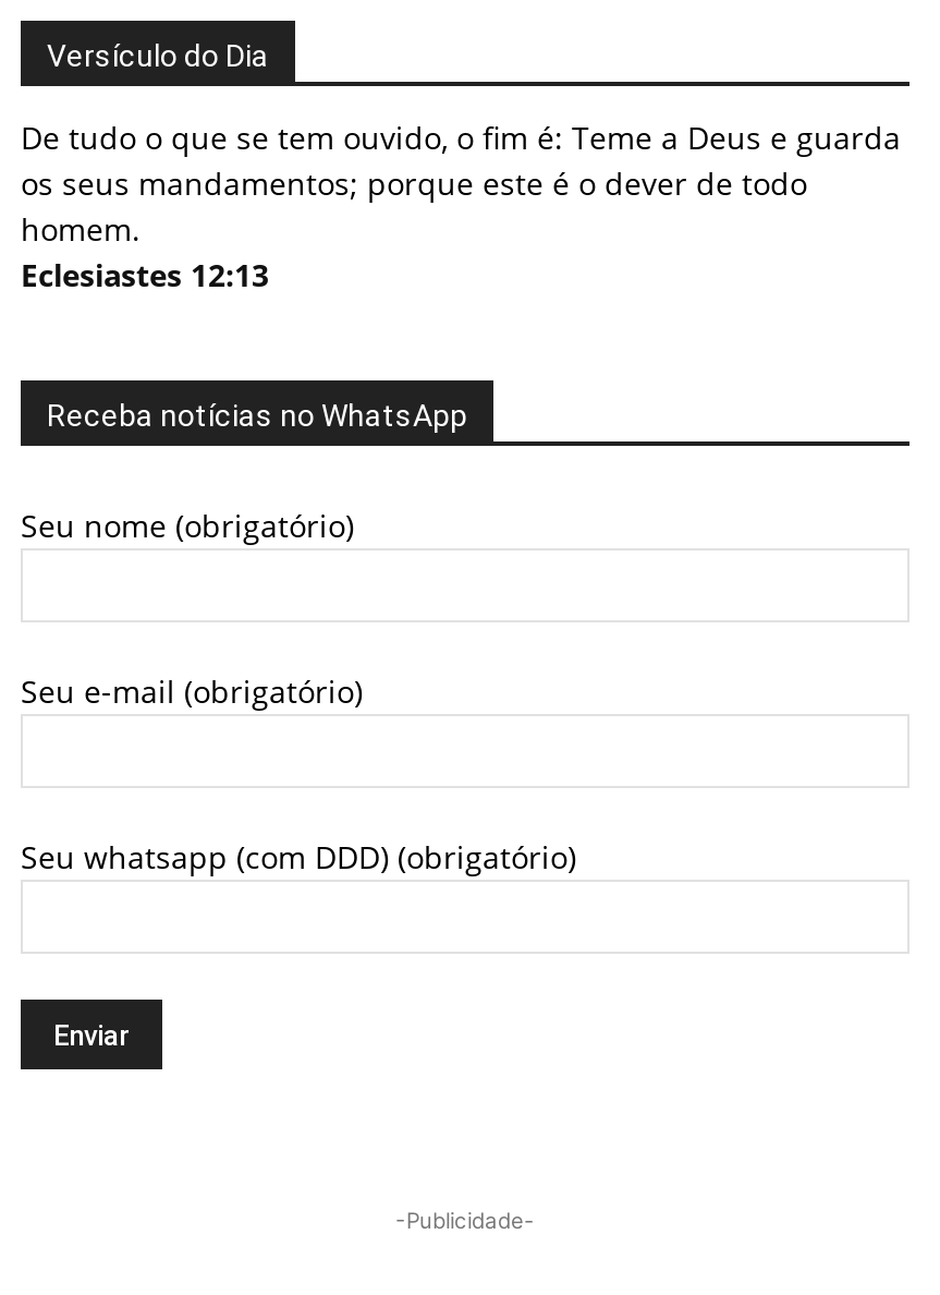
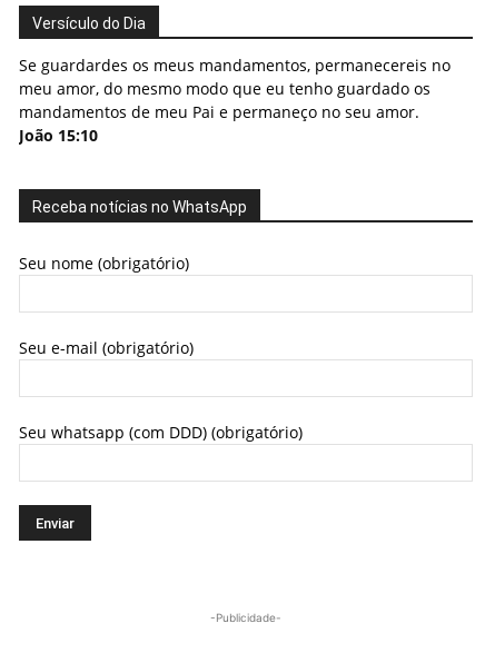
[21,118,901,296] De tudo o que se tem ouvido, o fim é: Teme a Deus e guarda | os seus mandamentos; porque este é o dever de todo | homem. | Eclesiastes 12:13 -> [19,55,451,146] Se guardardes os meus mandamentos, permanecereis no | meu amor, do mesmo modo que eu tenho guardado os | mandamentos de meu Pai e permaneço no seu amor. | João 15:10

